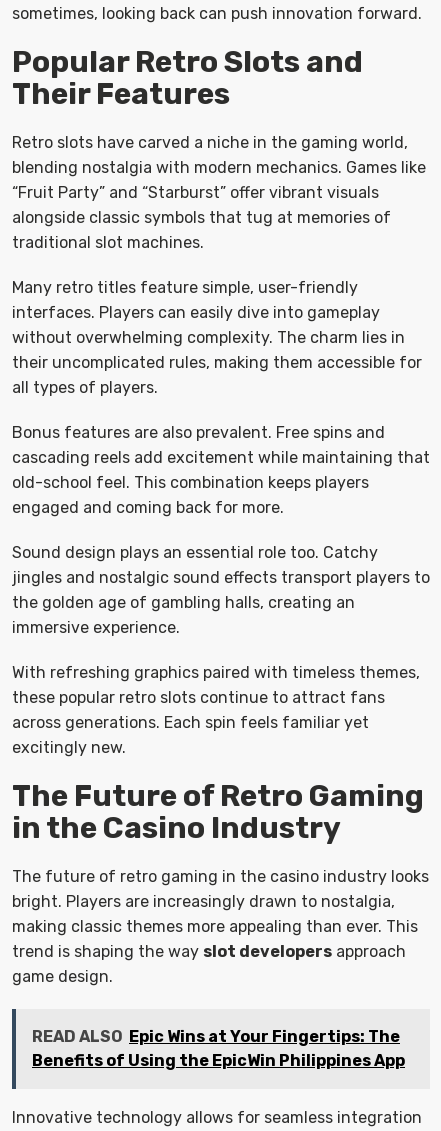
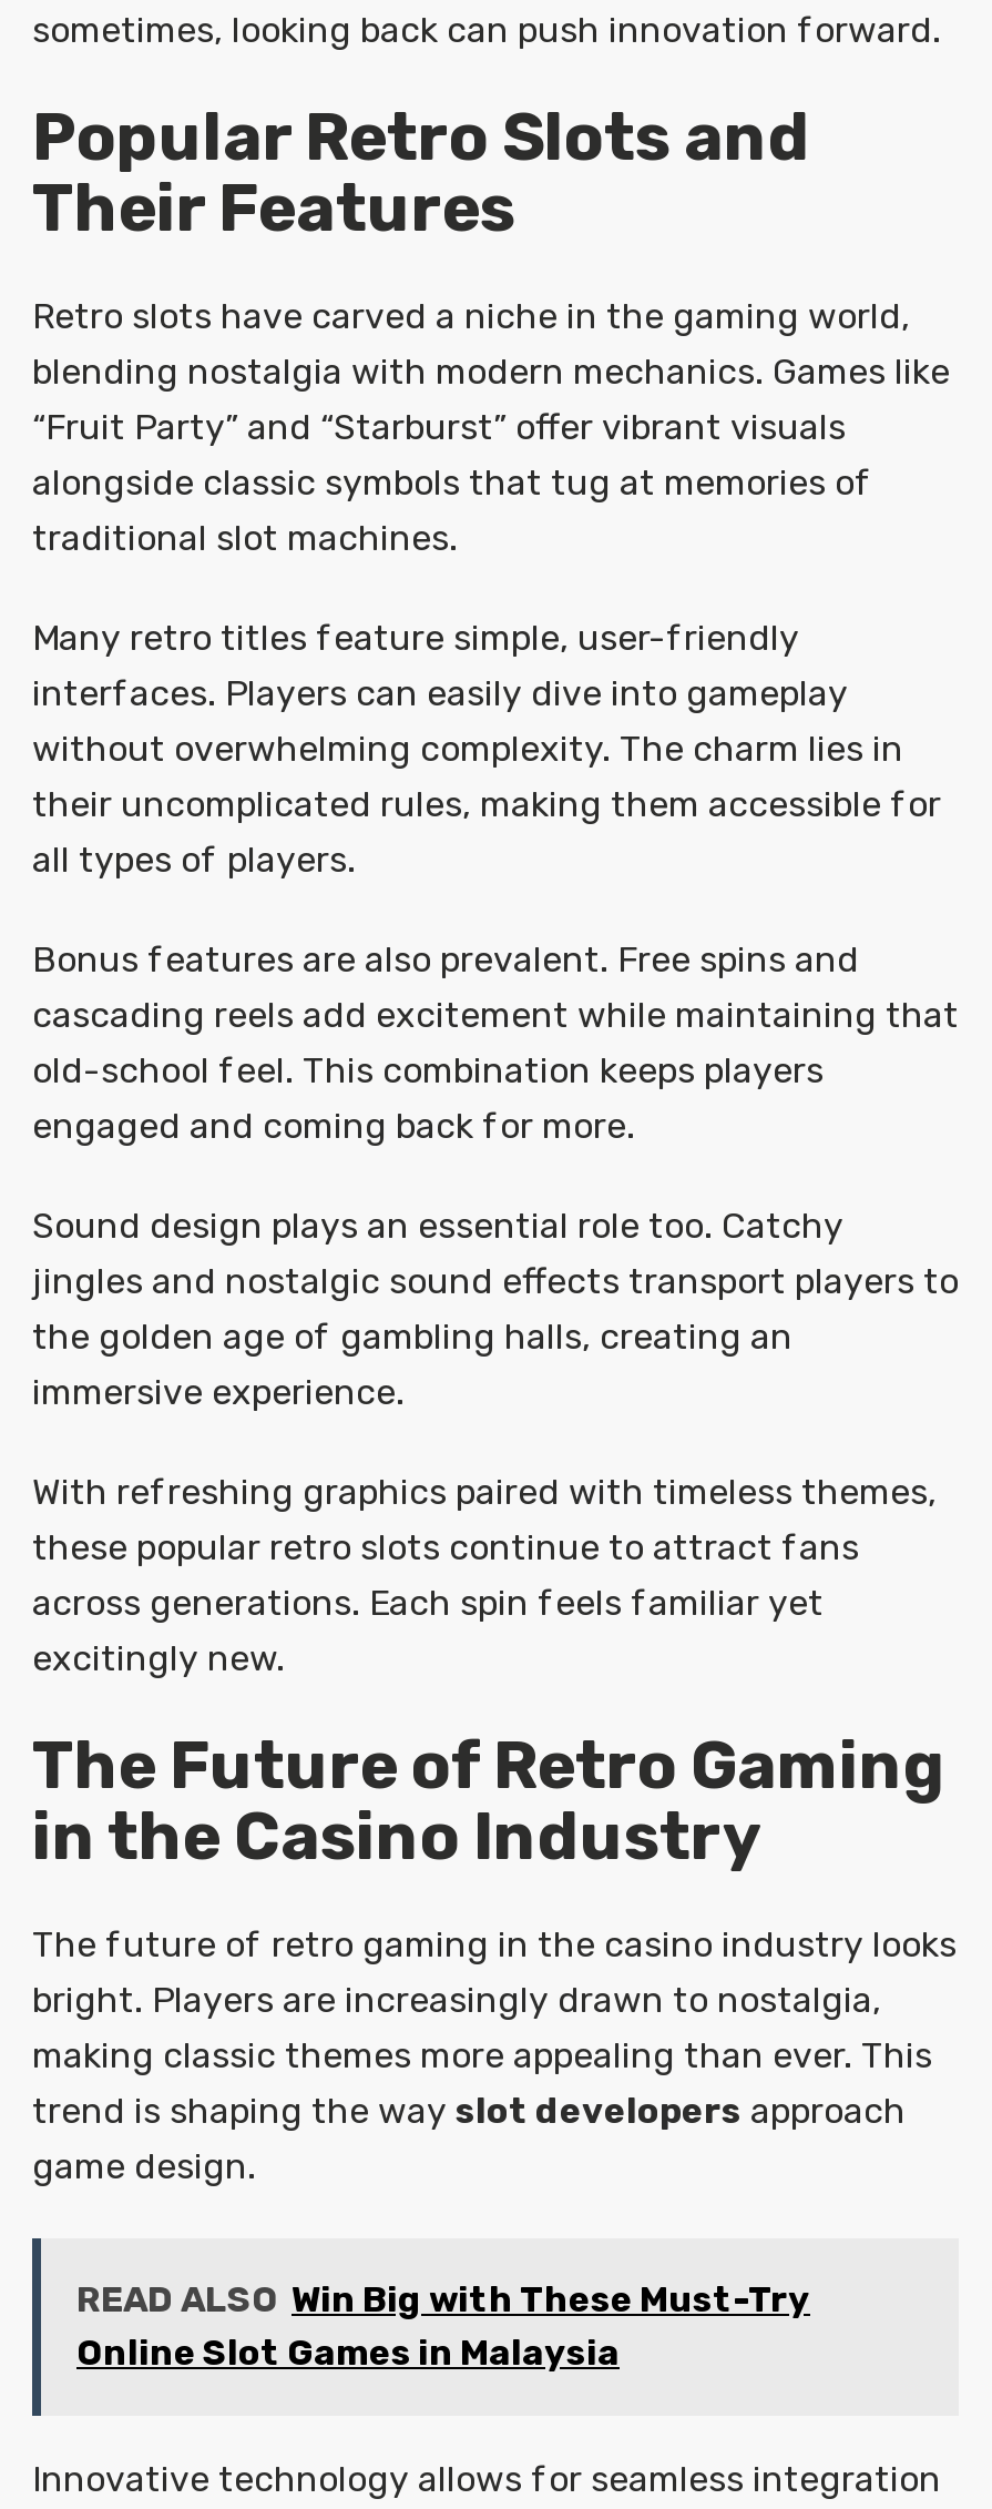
[32,1027,405,1070] READ ALSO Epic Wins at Your Fingertips: The | Benefits of Using the EpicWin Philippines App -> [76,2278,810,2374] READ ALSO Win Big with These Must-Try | Online Slot Games in Malaysia

